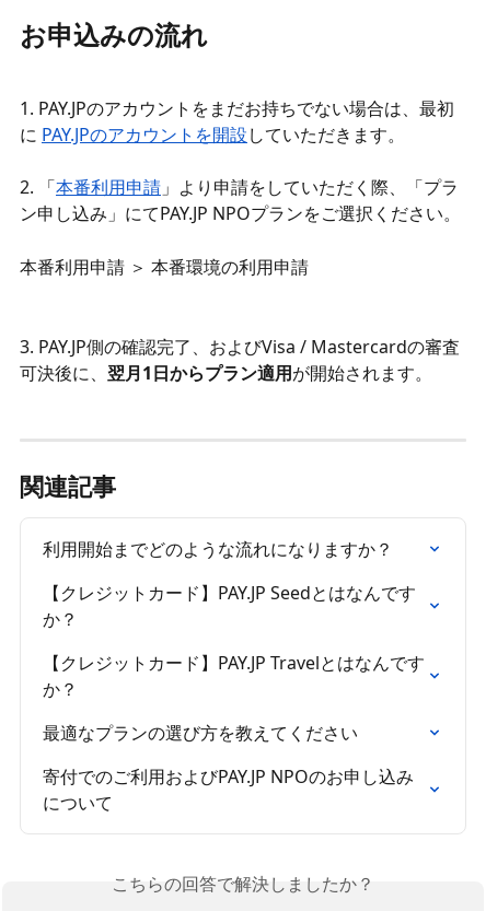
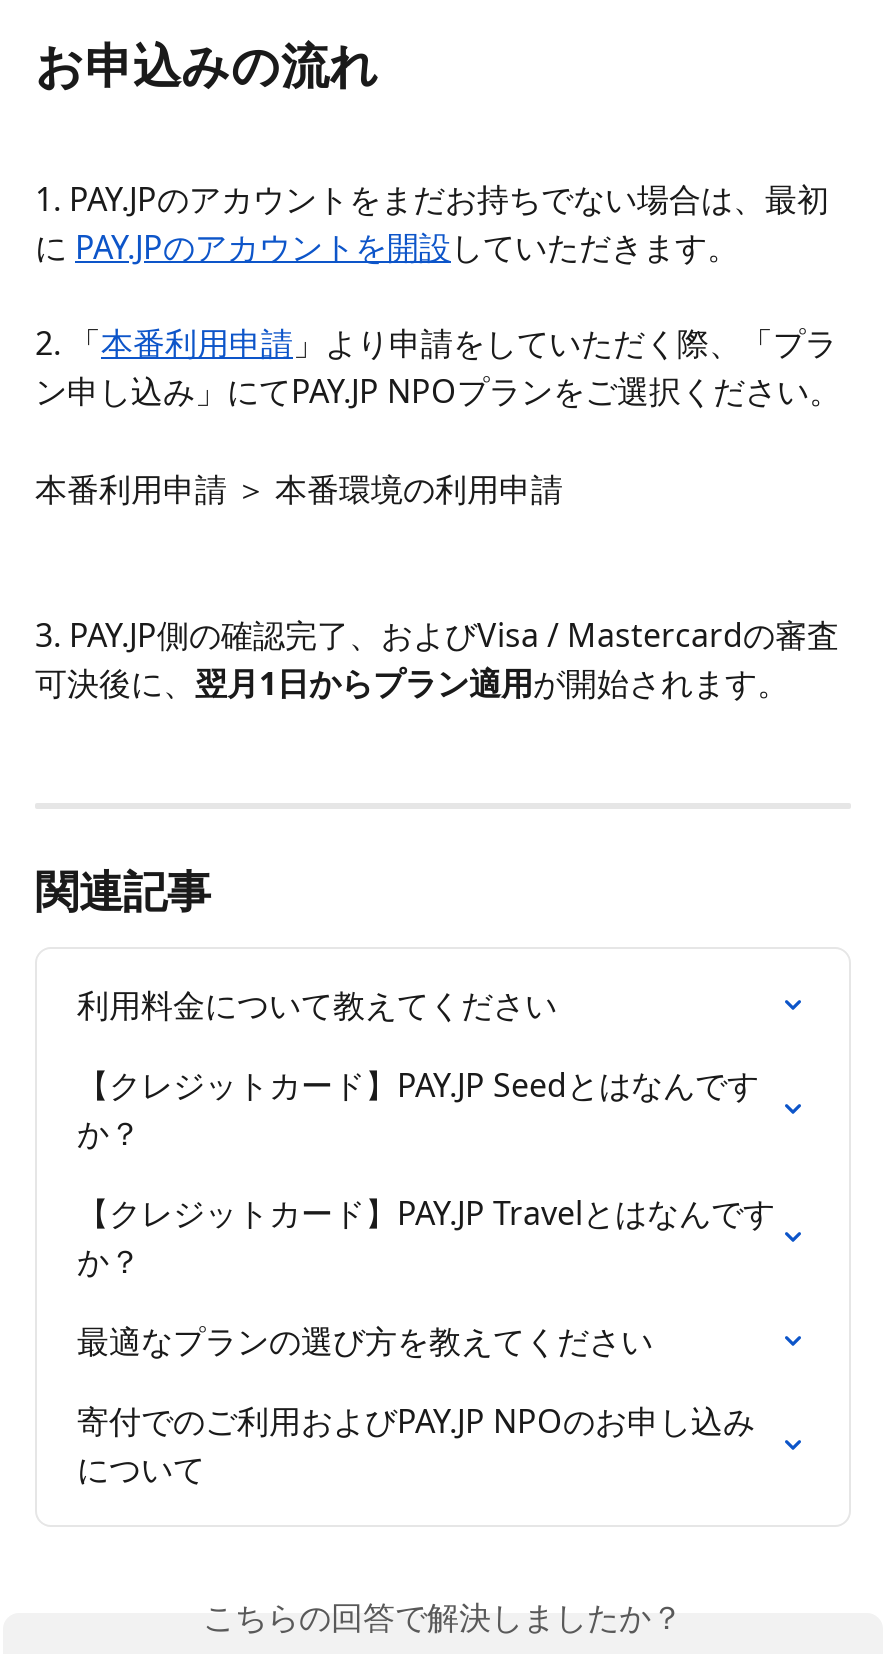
[43,537,393,561] 利用開始までどのような流れになりますか？ -> [77,983,557,1027] 利用料金について教えてください

